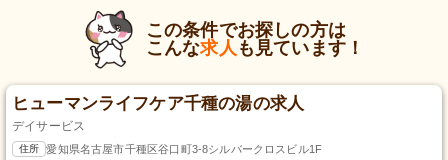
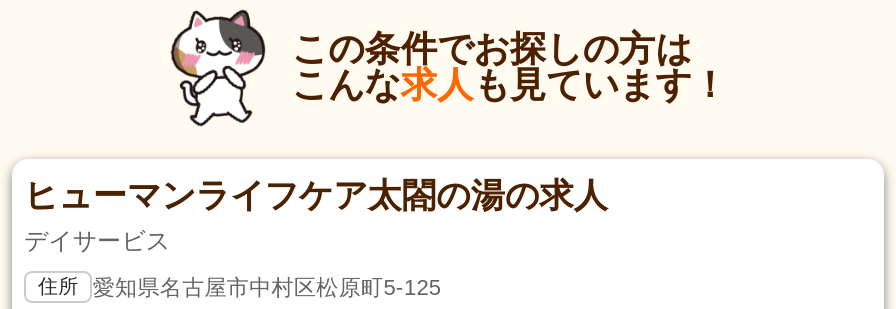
[12,94,304,113] ヒューマンライフケア千種の湯の求人 -> [24,177,608,215] ヒューマンライフケア太閤の湯の求人
[46,143,322,155] 愛知県名古屋市千種区谷口町3-8シルバークロスビル1F -> [93,275,441,299] 愛知県名古屋市中村区松原町5-125

